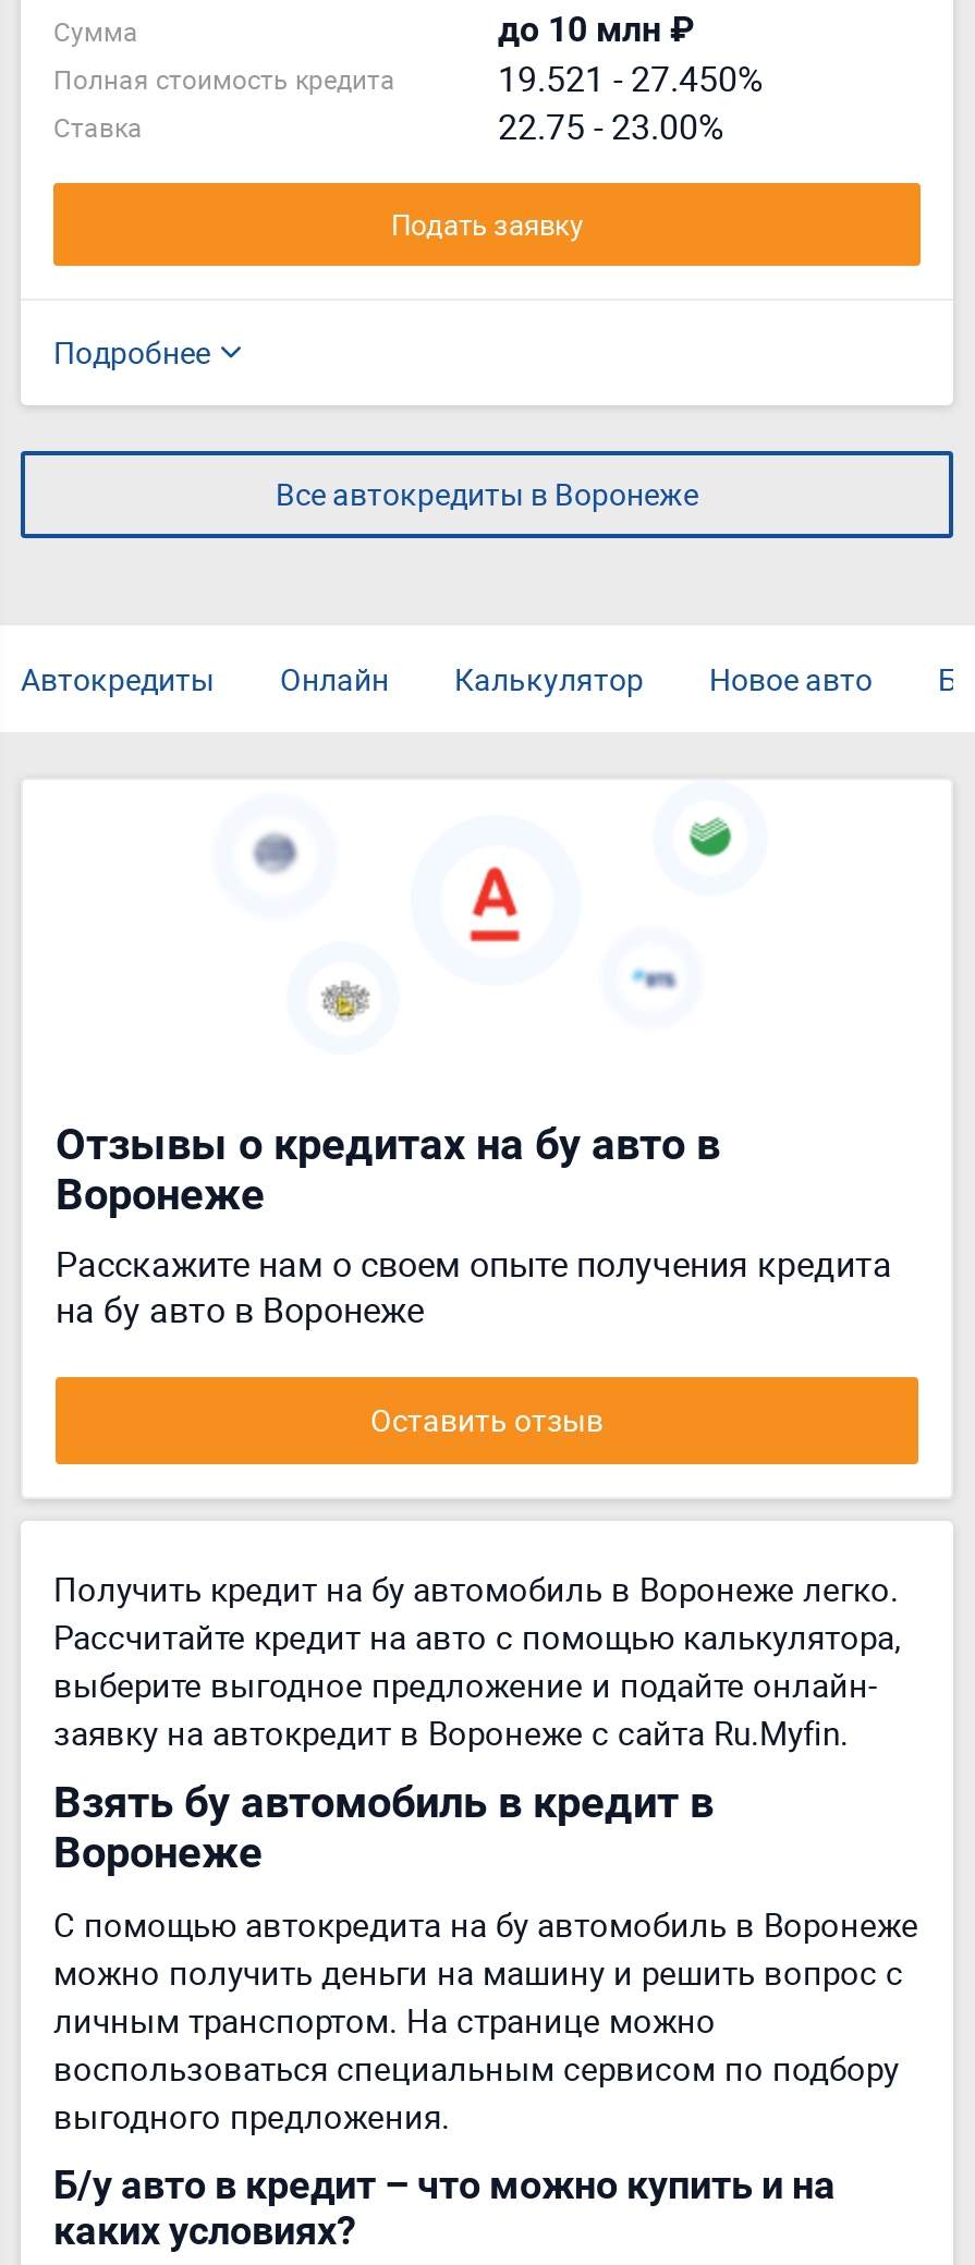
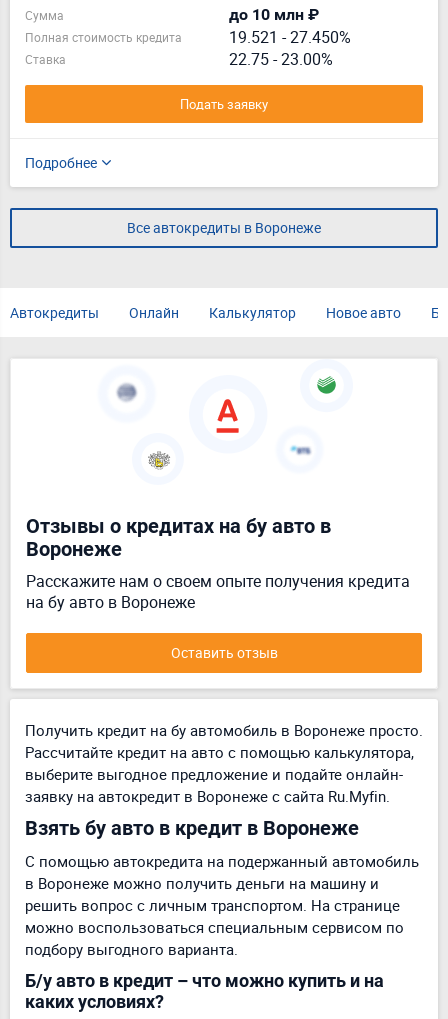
[53,1567,899,1610] Получить кредит на бу автомобиль в Воронеже легко. -> [25,720,423,740] Получить кредит на бу автомобиль в Воронеже просто.
[53,1776,714,1878] Взять бу автомобиль в кредит в | Воронеже -> [25,816,359,840] Взять бу авто в кредит в Воронеже
[53,1902,918,2138] С помощью автокредита на бу автомобиль в Воронеже | можно получить деньги на машину и решить вопрос с | личным транспортом. На странице можно | воспользоваться специальным сервисом по подбору | выгодного предложения. -> [25,851,419,959] С помощью автокредита на подержанный автомобиль | в Воронеже можно получить деньги на машину и | решить вопрос с личным транспортом. На странице | можно воспользоваться специальным сервисом по | подбору выгодного варианта.

